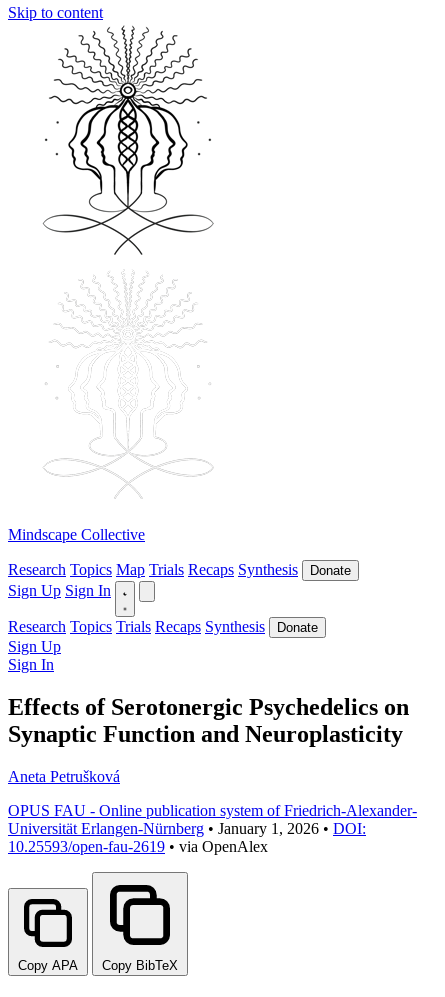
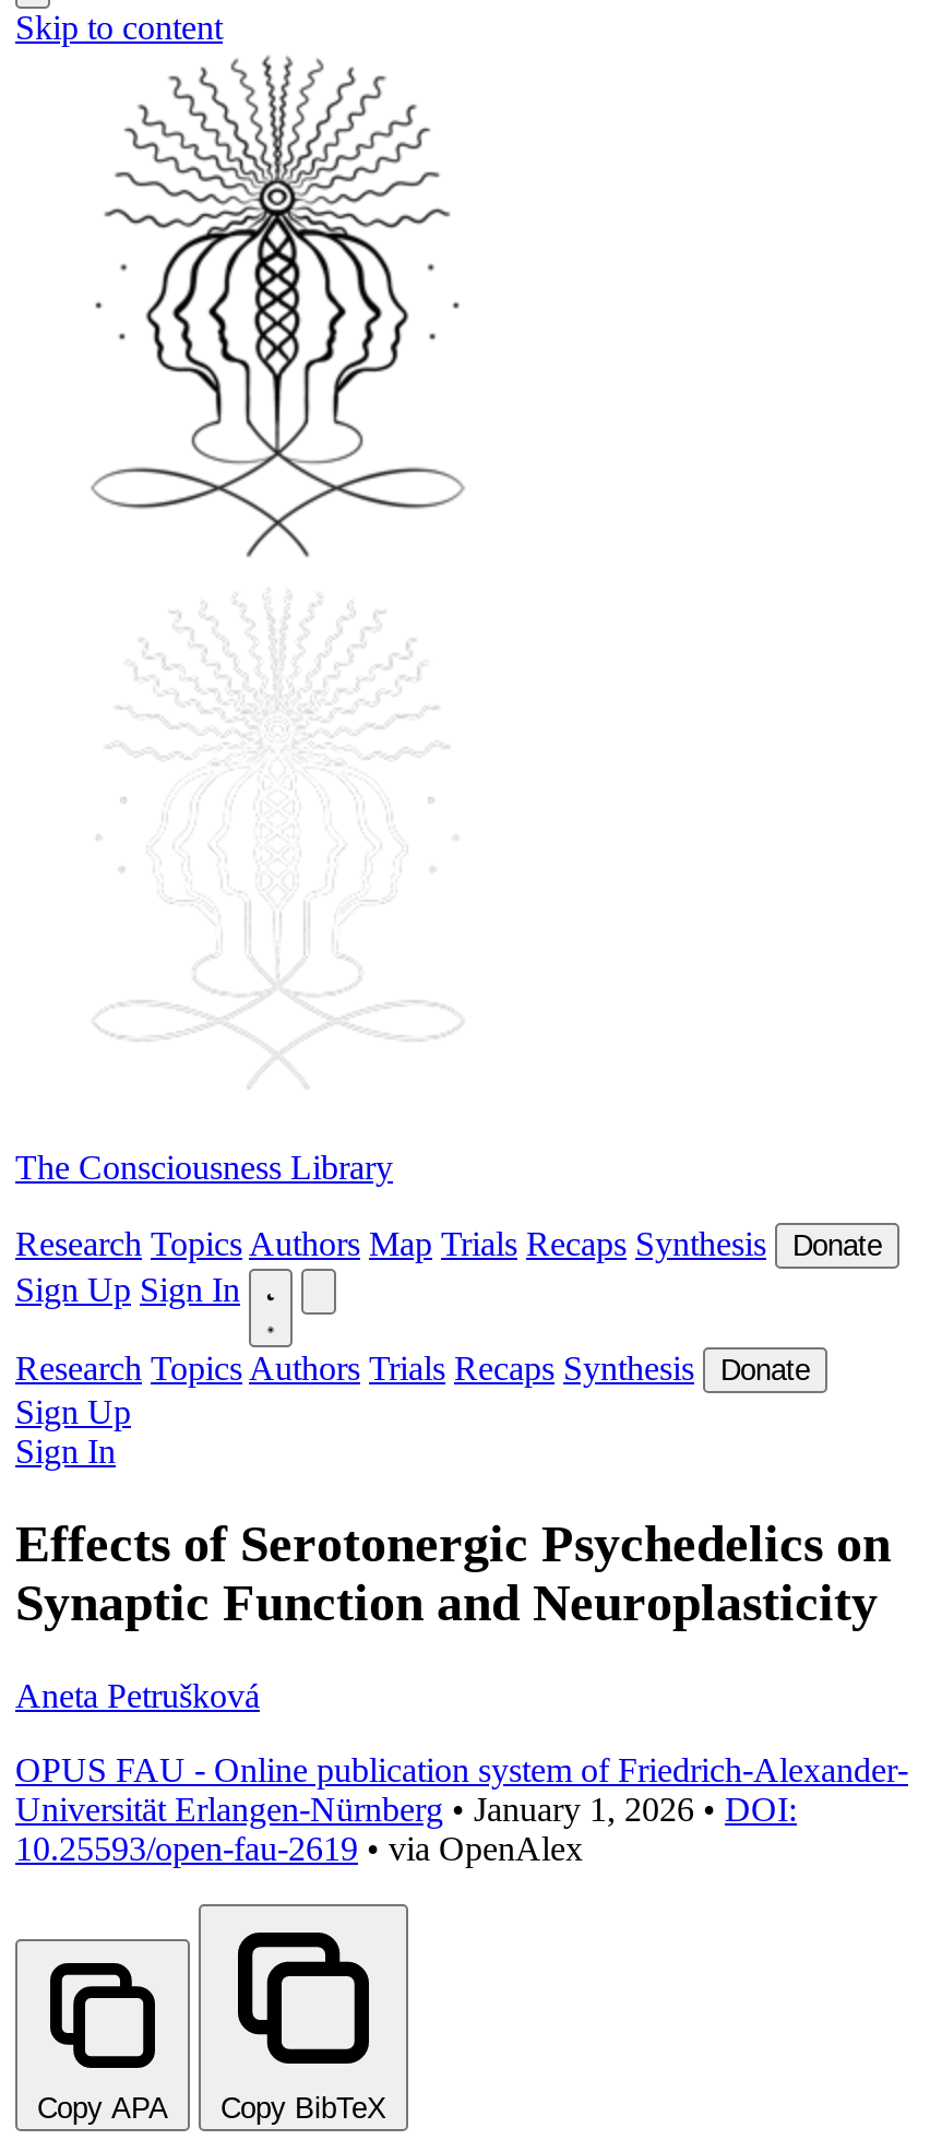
[8,526,145,543] Mindscape Collective -> [15,1149,393,1186] The Consciousness Library
[8,561,298,578] Research Topics Map Trials Recaps Synthesis -> [15,1225,766,1262] Research Topics Authors Map Trials Recaps Synthesis
[8,618,265,635] Research Topics Trials Recaps Synthesis -> [15,1350,694,1387] Research Topics Authors Trials Recaps Synthesis

